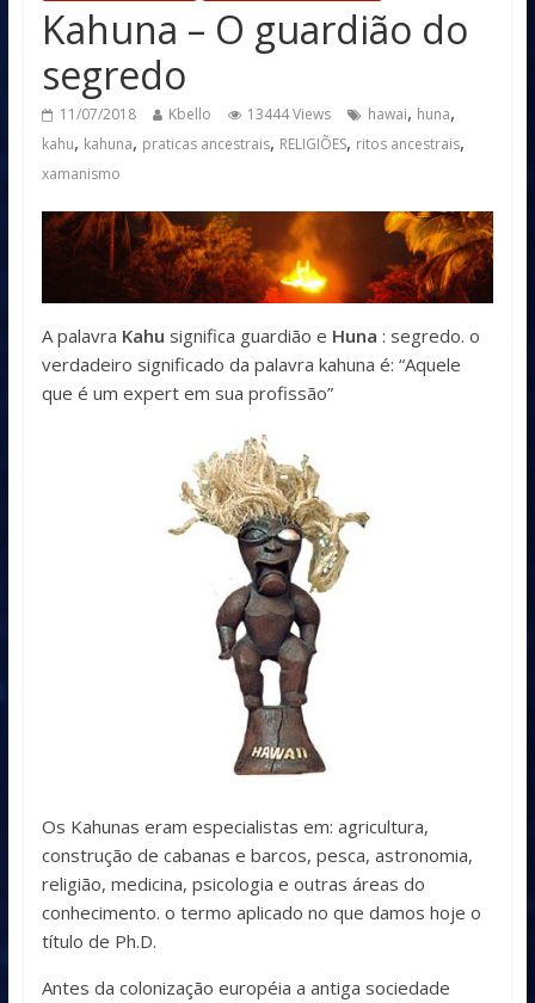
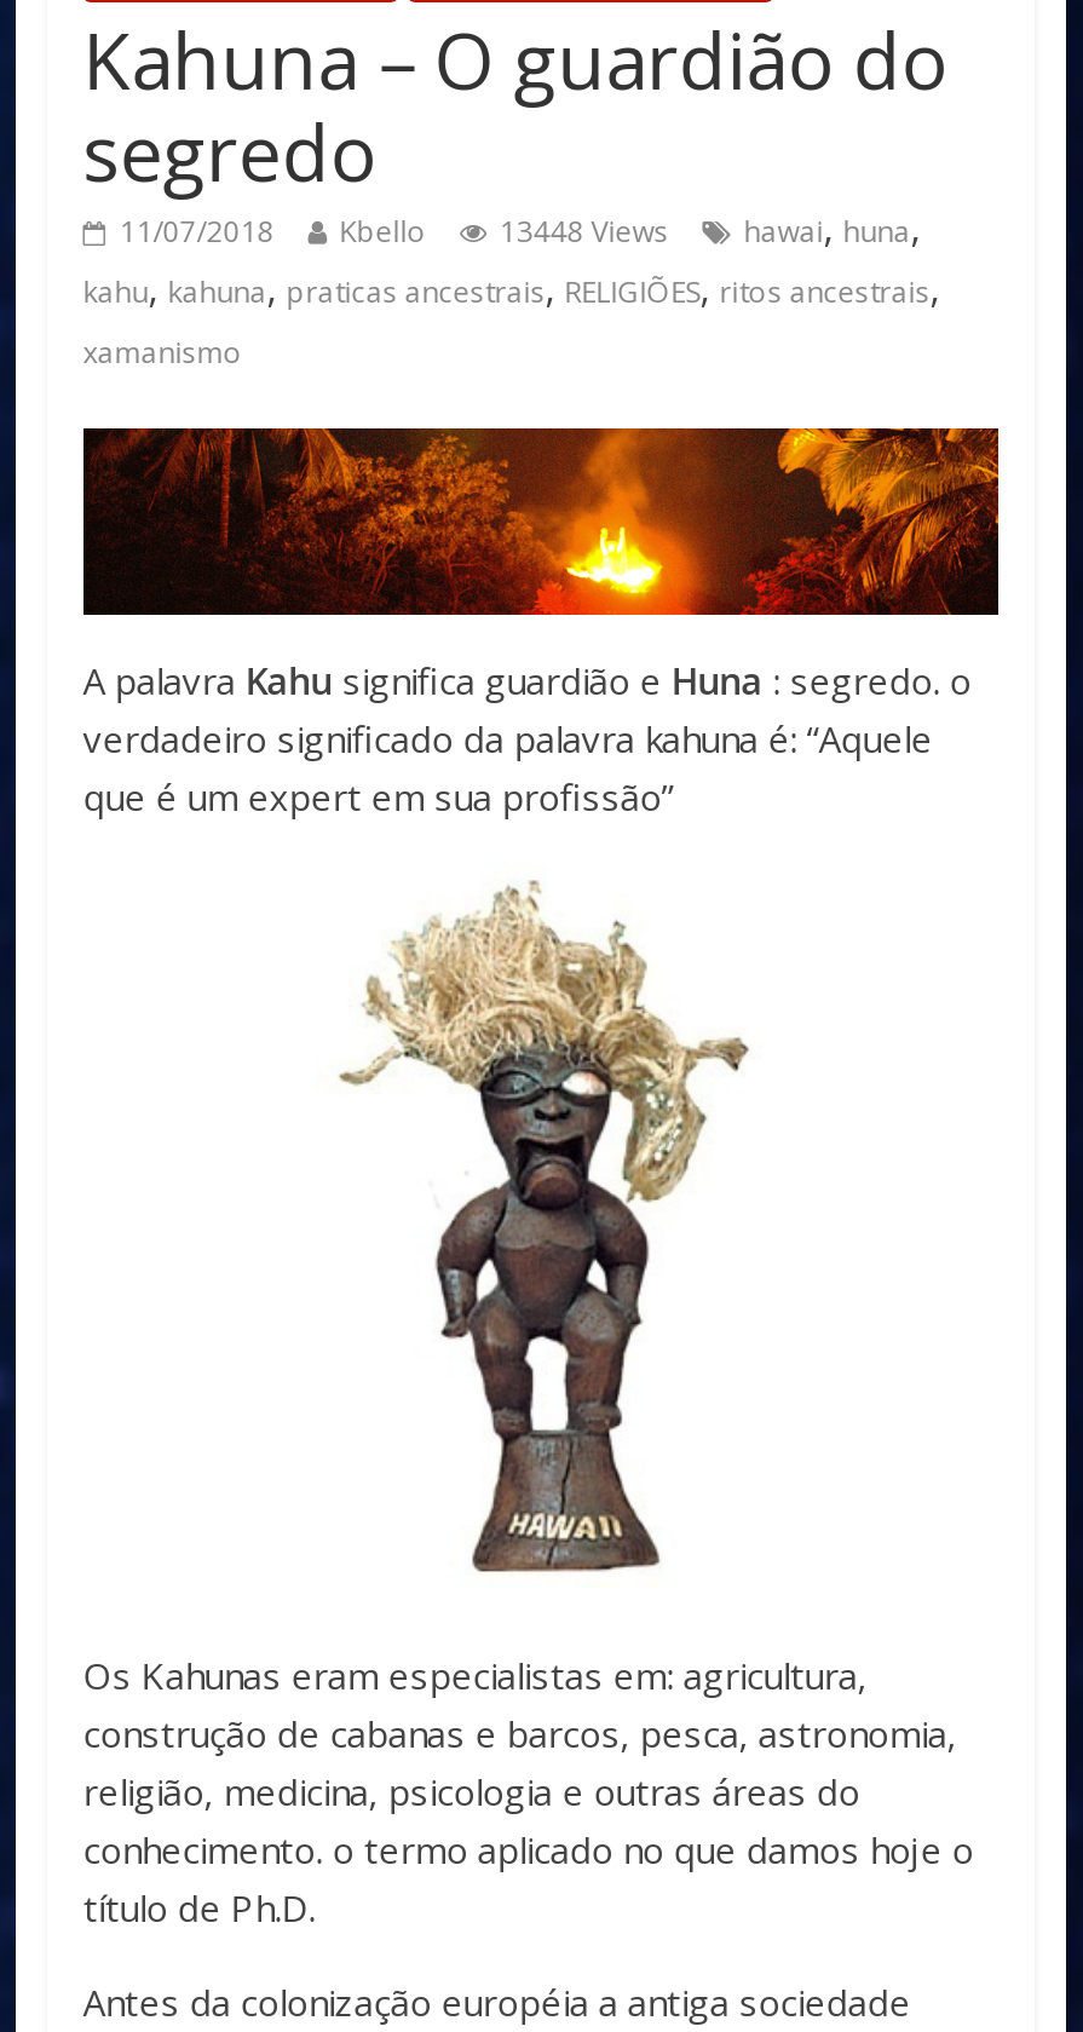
[59,99,455,126] 11/07/2018 Kbello 13444 Views hawai, huna, -> [119,201,920,255] 11/07/2018 Kbello 13448 Views hawai, huna,

